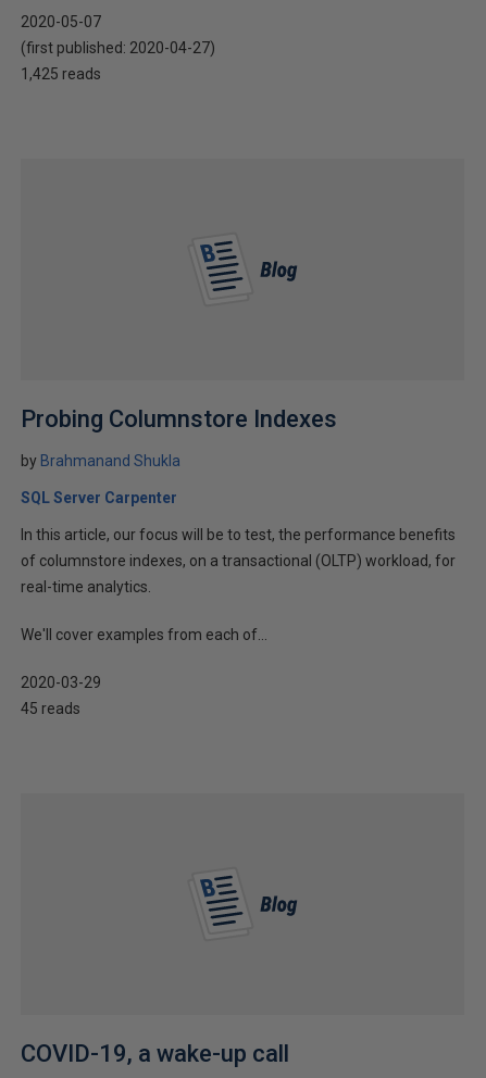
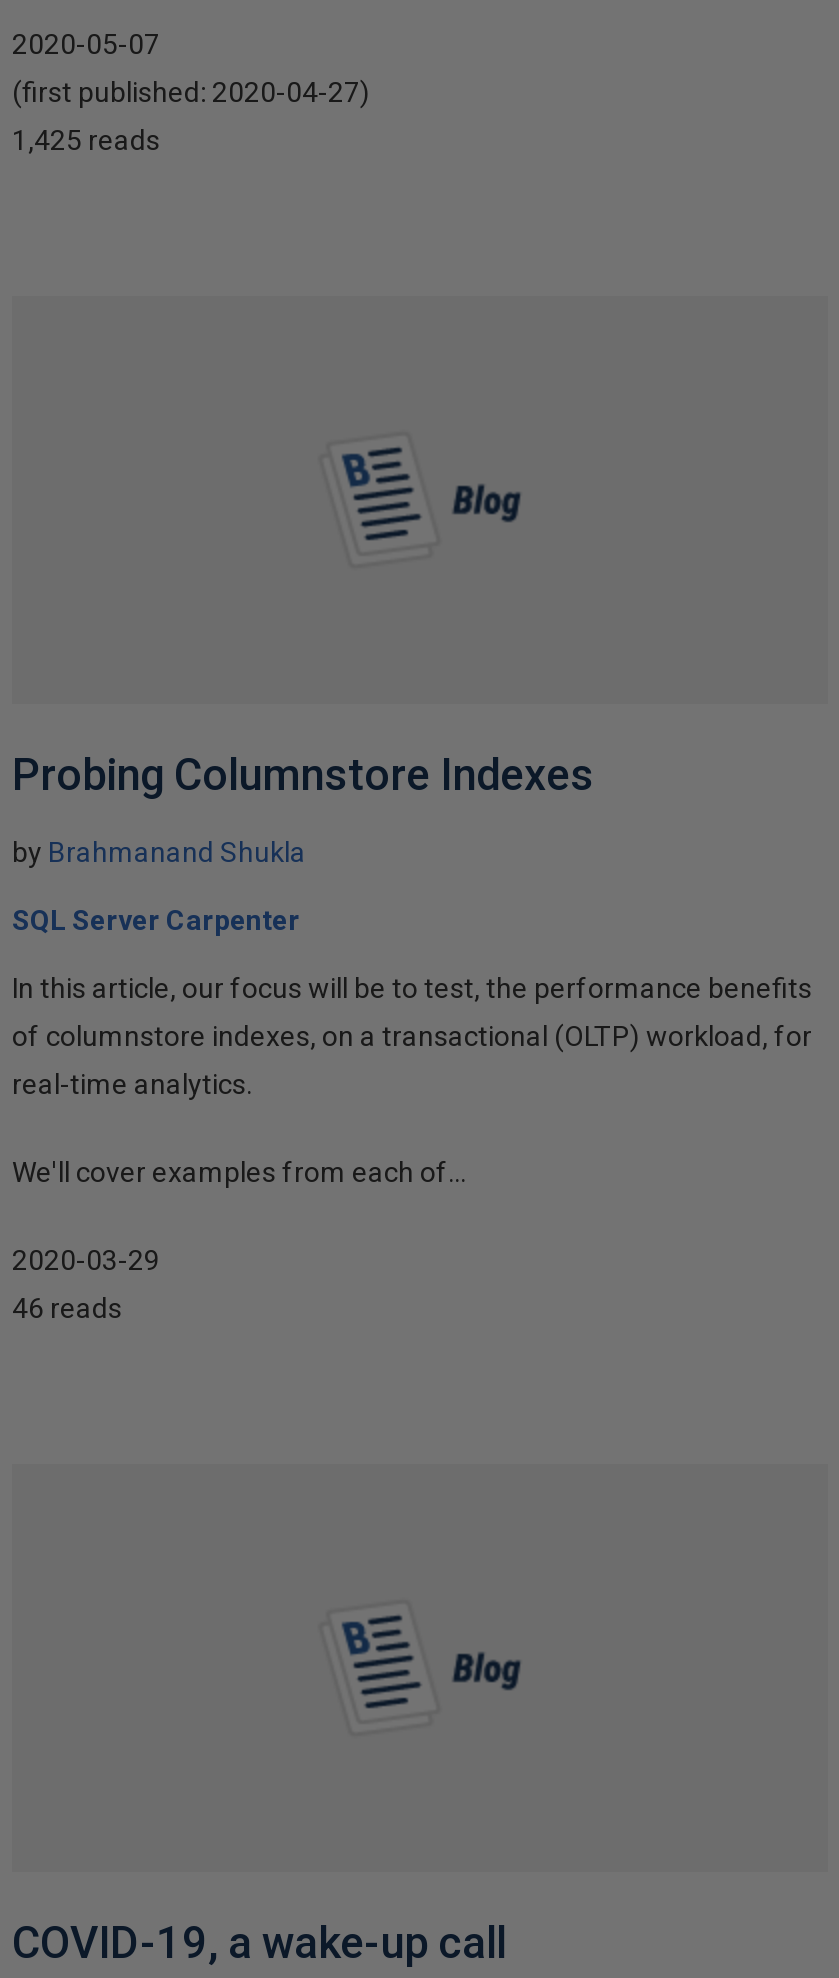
[21,700,80,717] 45 reads -> [12,1292,122,1324] 46 reads

